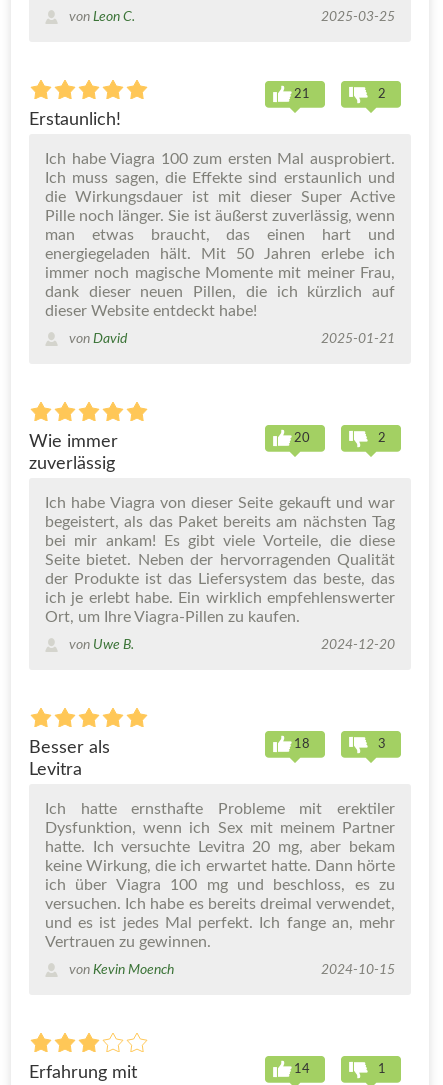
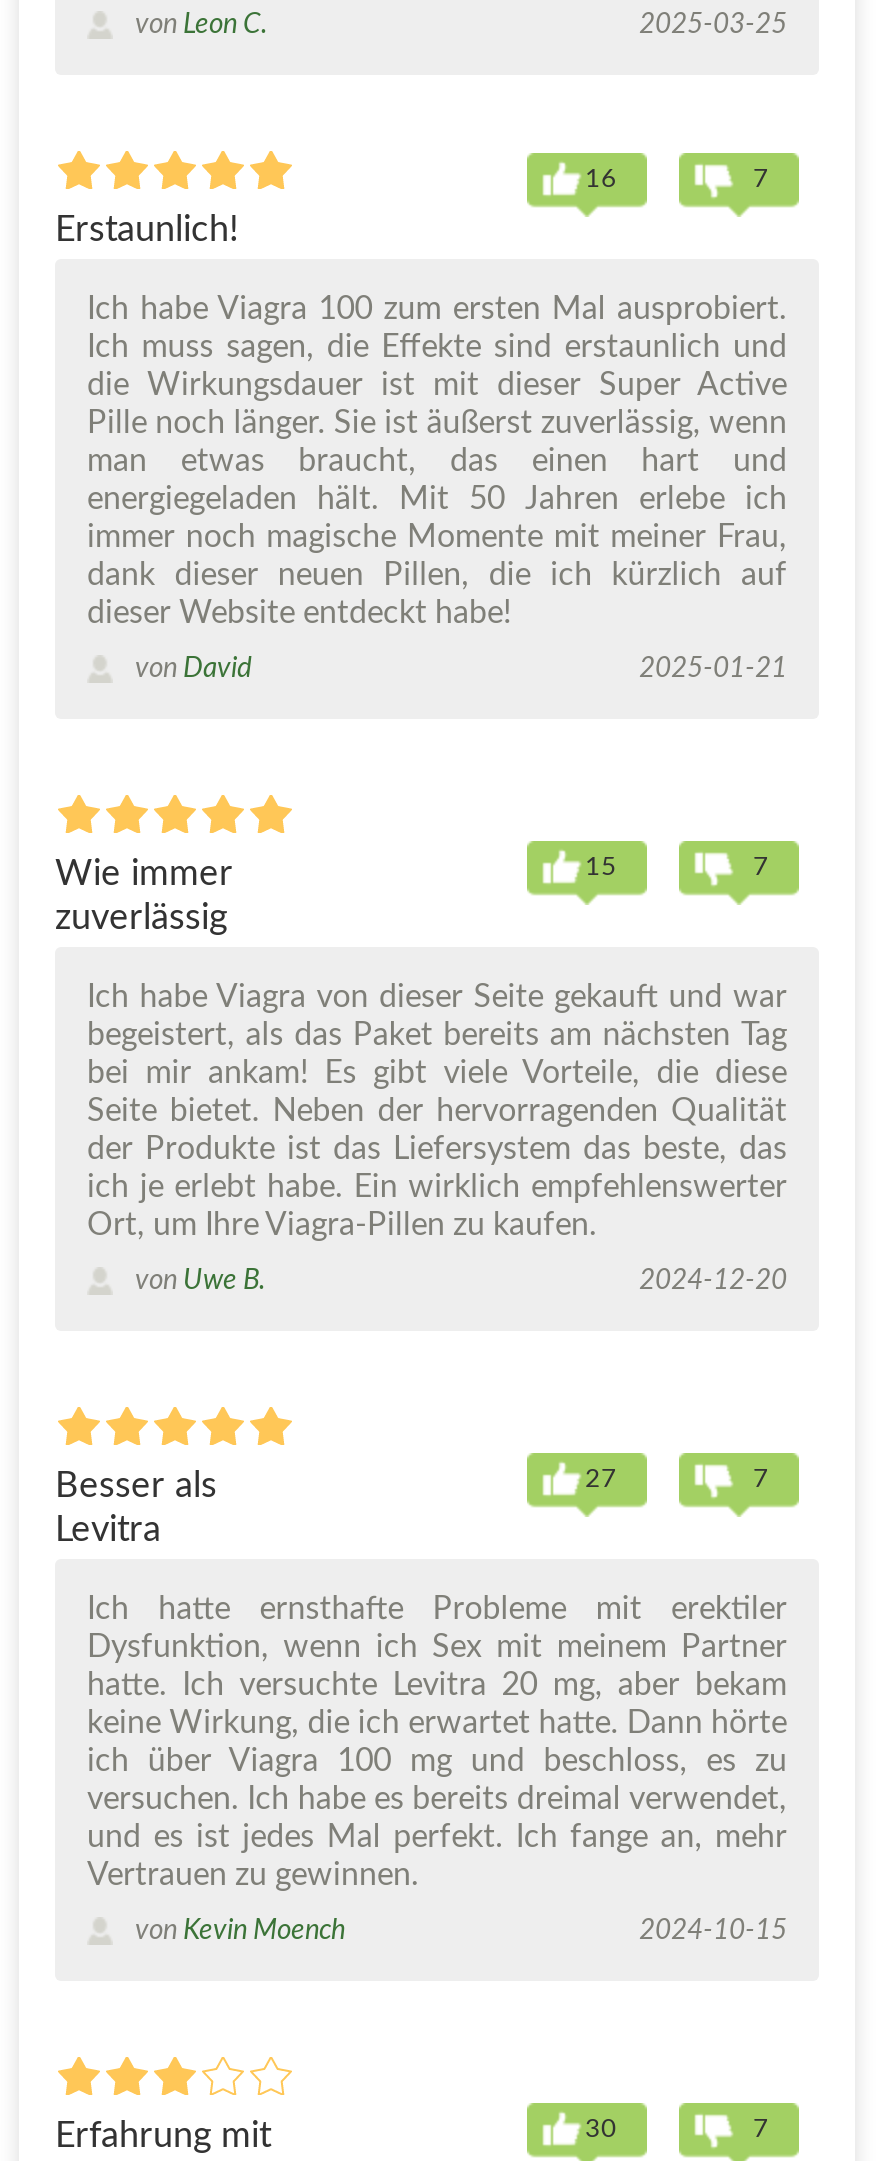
[294,88,310,101] 21 -> [585,167,617,193] 16
[378,88,386,101] 2 -> [753,167,769,193] 7
[294,432,310,445] 20 -> [585,855,617,881] 15
[378,432,386,445] 2 -> [753,855,769,881] 7
[294,738,310,751] 18 -> [585,1467,617,1493] 27
[378,738,386,751] 3 -> [753,1467,769,1493] 7
[294,1063,310,1076] 14 -> [585,2117,617,2143] 30
[378,1063,386,1076] 1 -> [753,2117,769,2143] 7

